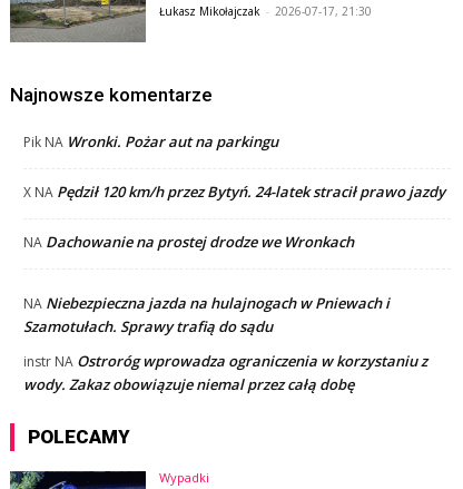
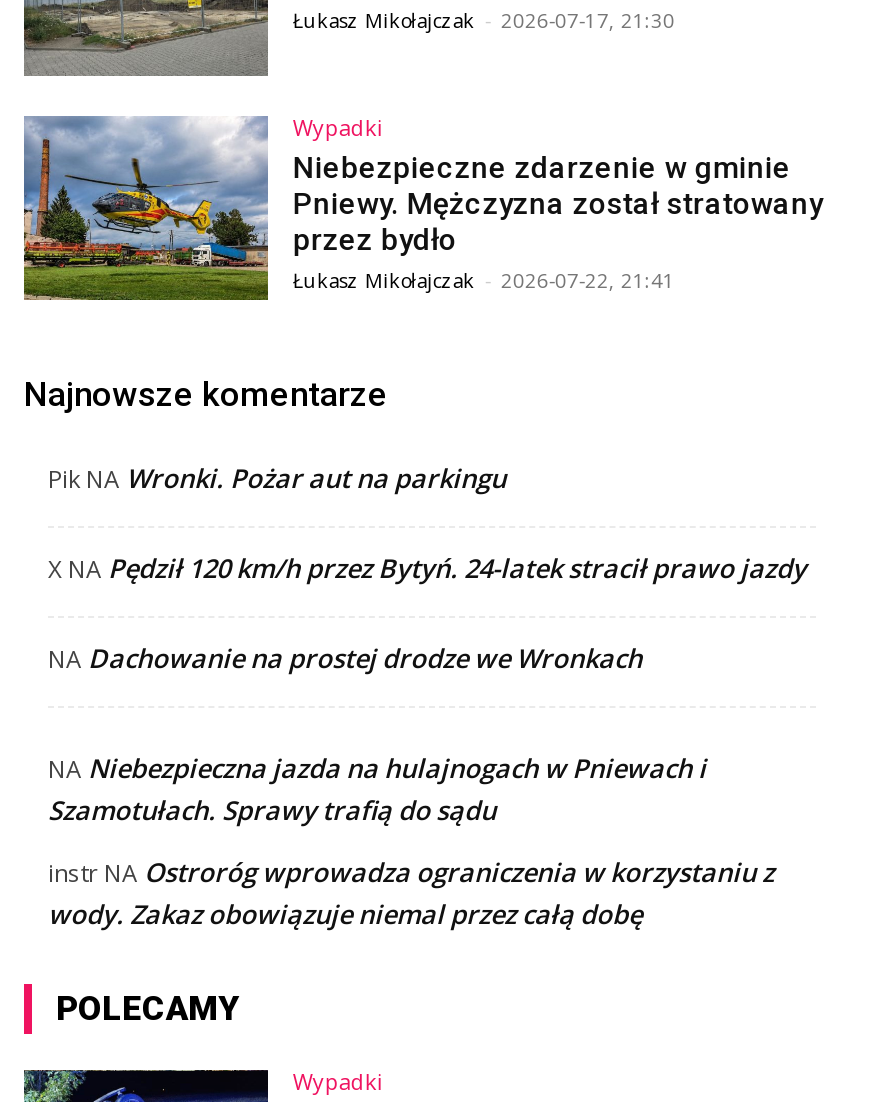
none -> [22,111,823,302] [image] | Wypadki | Niebezpieczne zdarzenie w gminie | Pniewy. Mężczyzna został stratowany | przez bydło | Łukasz Mikołajczak - 2026-07-22, 21:41

